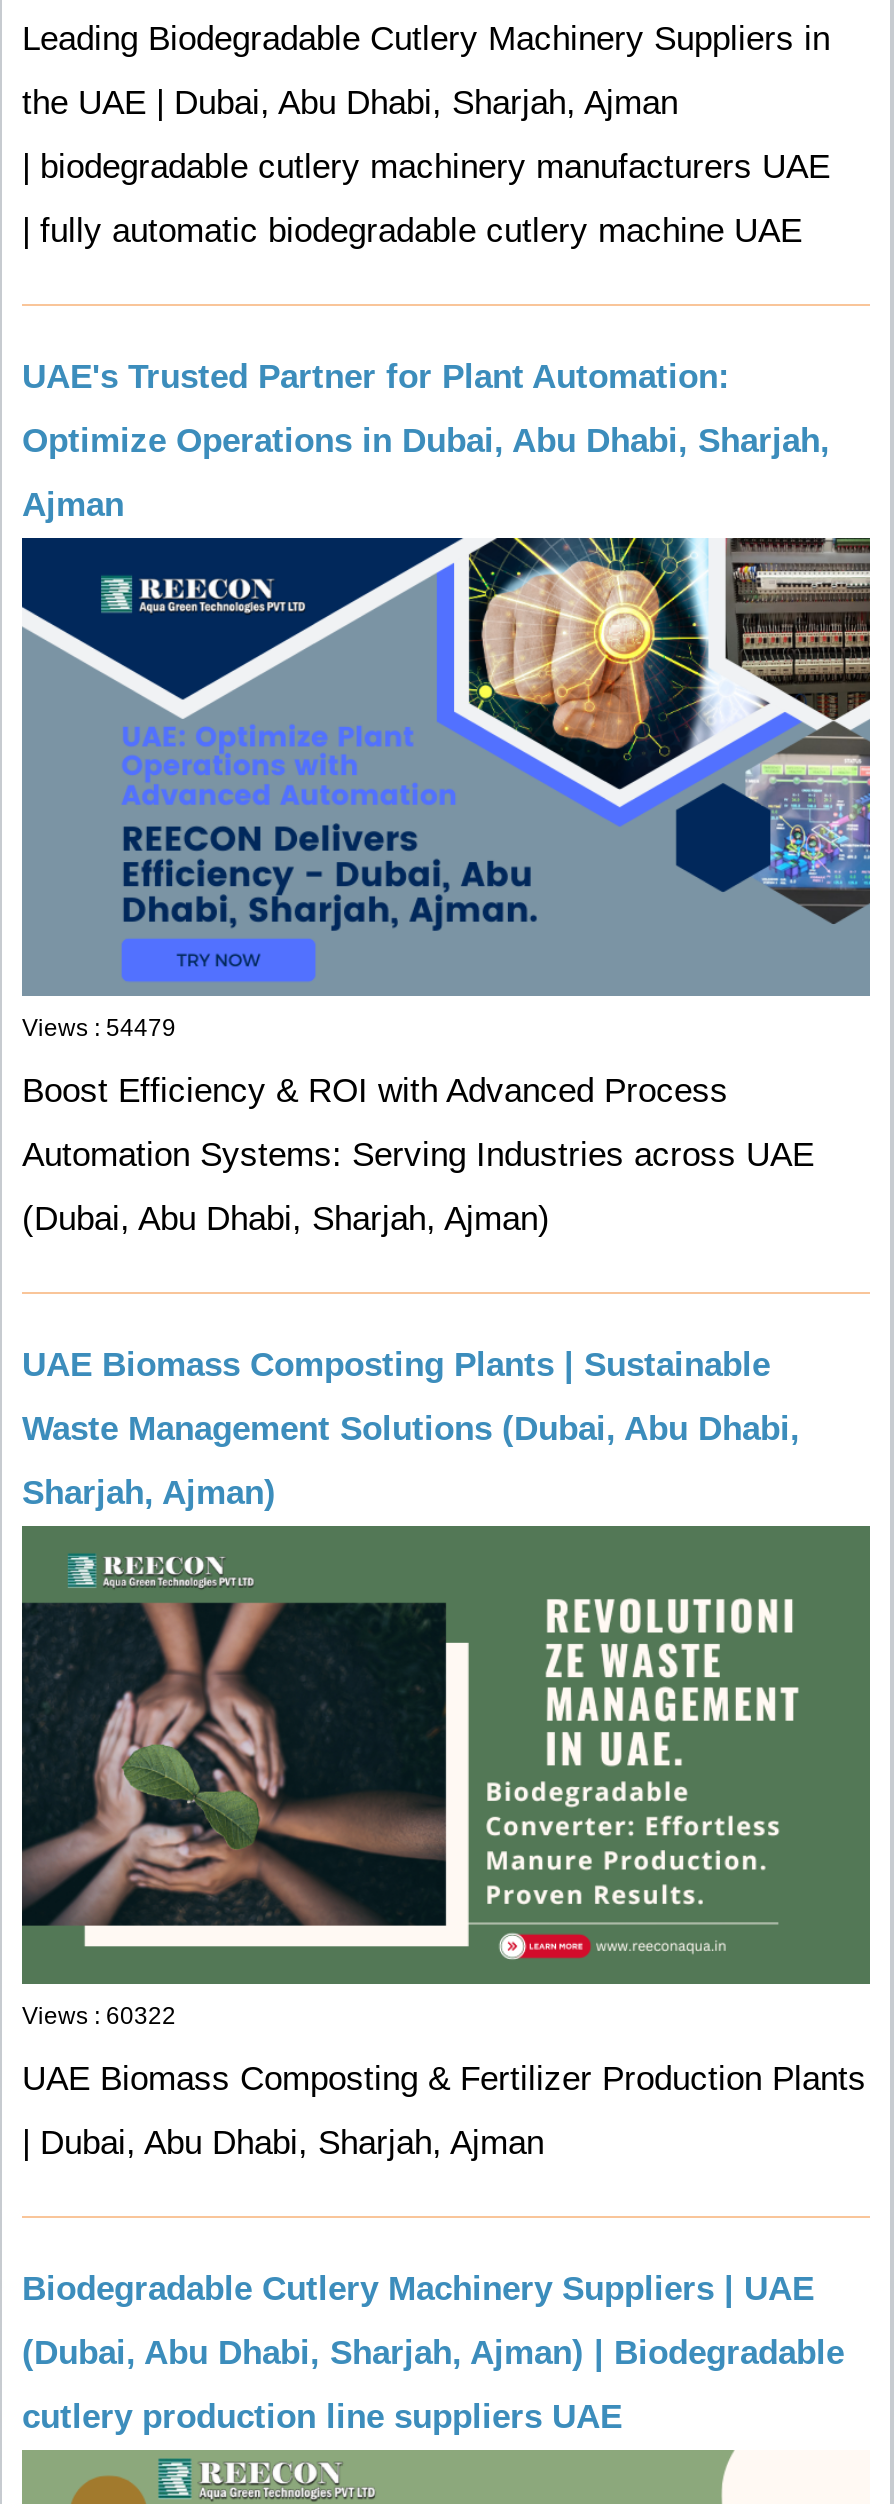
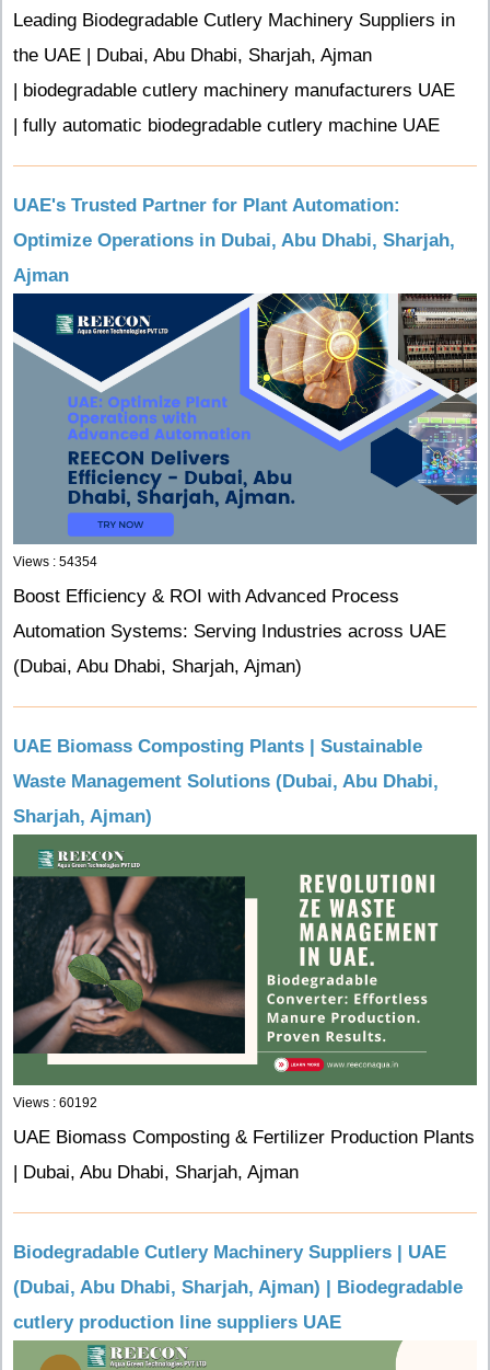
[22,1014,176,1042] Views : 54479 -> [13,554,97,570] Views : 54354
[22,2002,176,2030] Views : 60322 -> [13,1095,97,1111] Views : 60192

